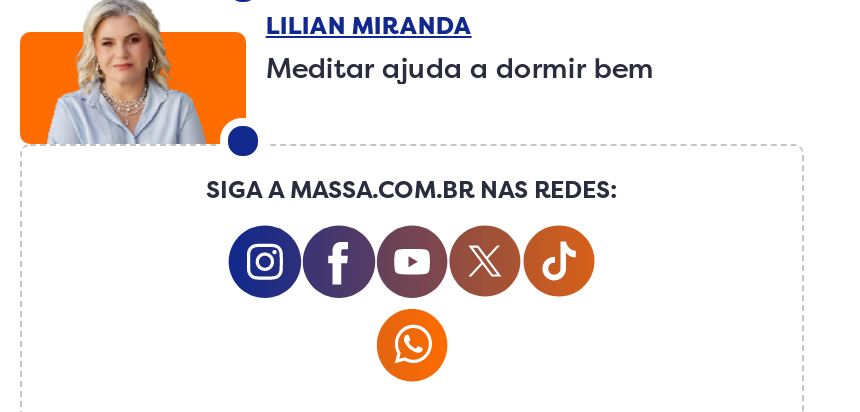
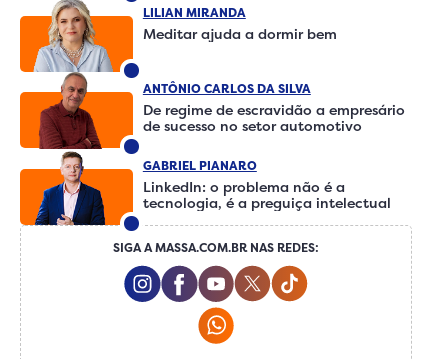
none -> [19,73,405,226] [image] | ANTÔNIO CARLOS DA SILVA | De regime de escravidão a empresário | de sucesso no setor automotivo | GABRIEL PIANARO | LinkedIn: o problema não é a | tecnologia, é a preguiça intelectual

